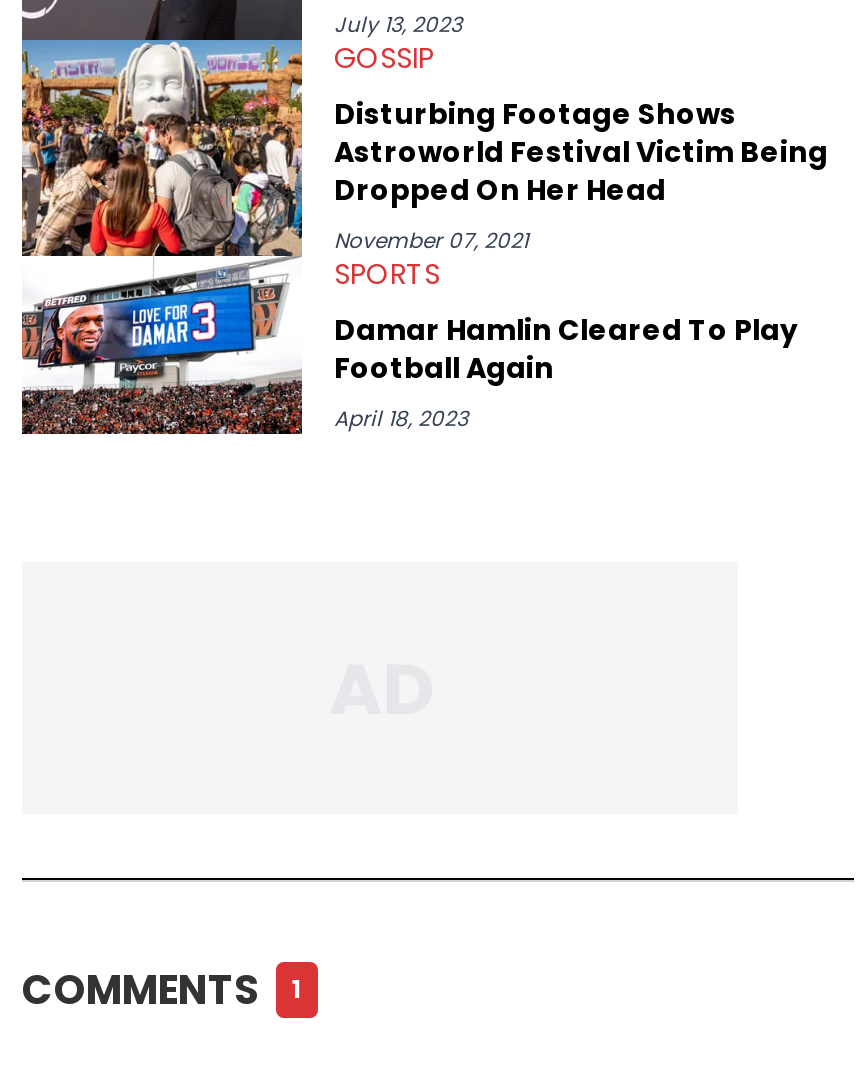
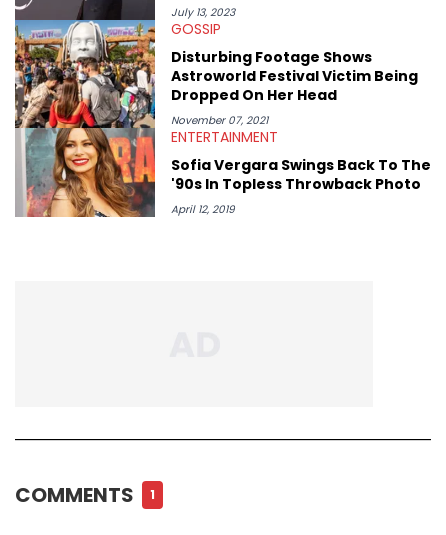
[22,253,798,436] [image] | SPORTS | Damar Hamlin Cleared To Play | Football Again | April 18, 2023 -> [15,126,431,218] [image] | ENTERTAINMENT | Sofia Vergara Swings Back To The | '90s In Topless Throwback Photo | April 12, 2019

